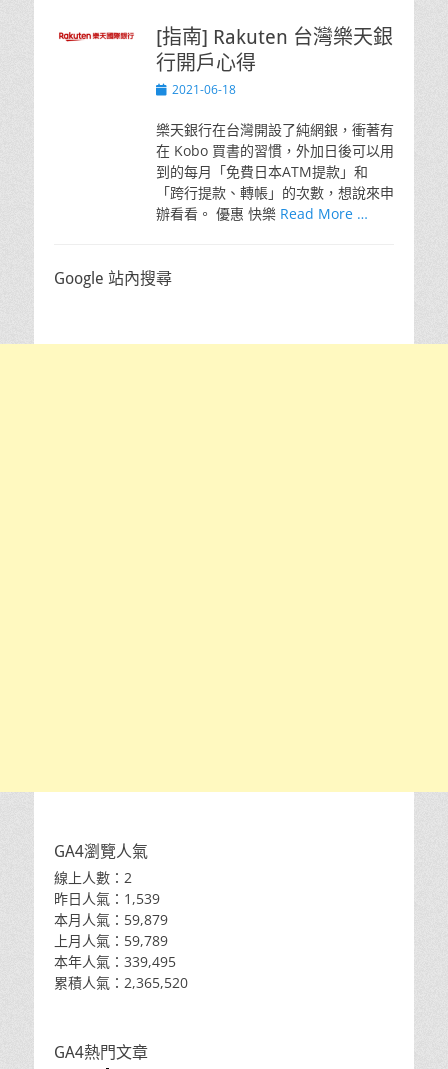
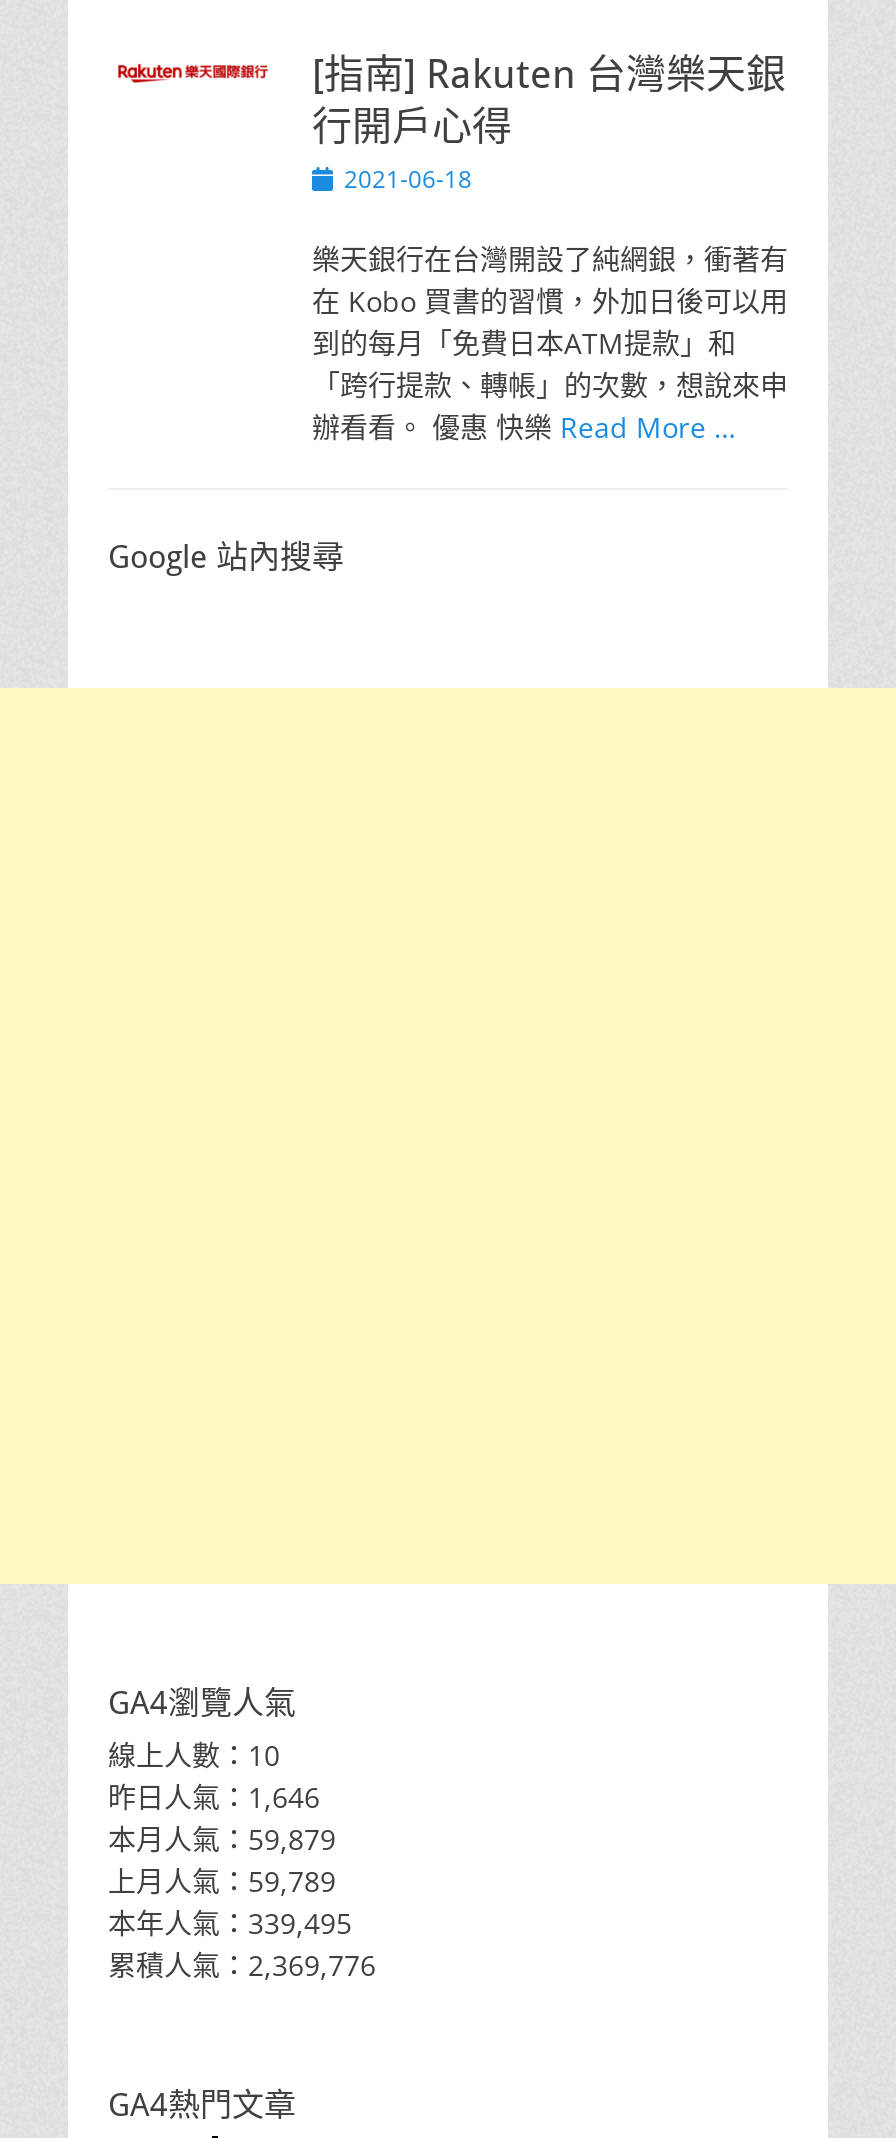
[54,868,132,887] 線上人數：2 -> [108,1736,280,1774] 線上人數：10
[54,889,160,908] 昨日人氣：1,539 -> [108,1778,320,1816] 昨日人氣：1,646
[54,973,188,992] 累積人氣：2,365,520 -> [108,1946,376,1984] 累積人氣：2,369,776

